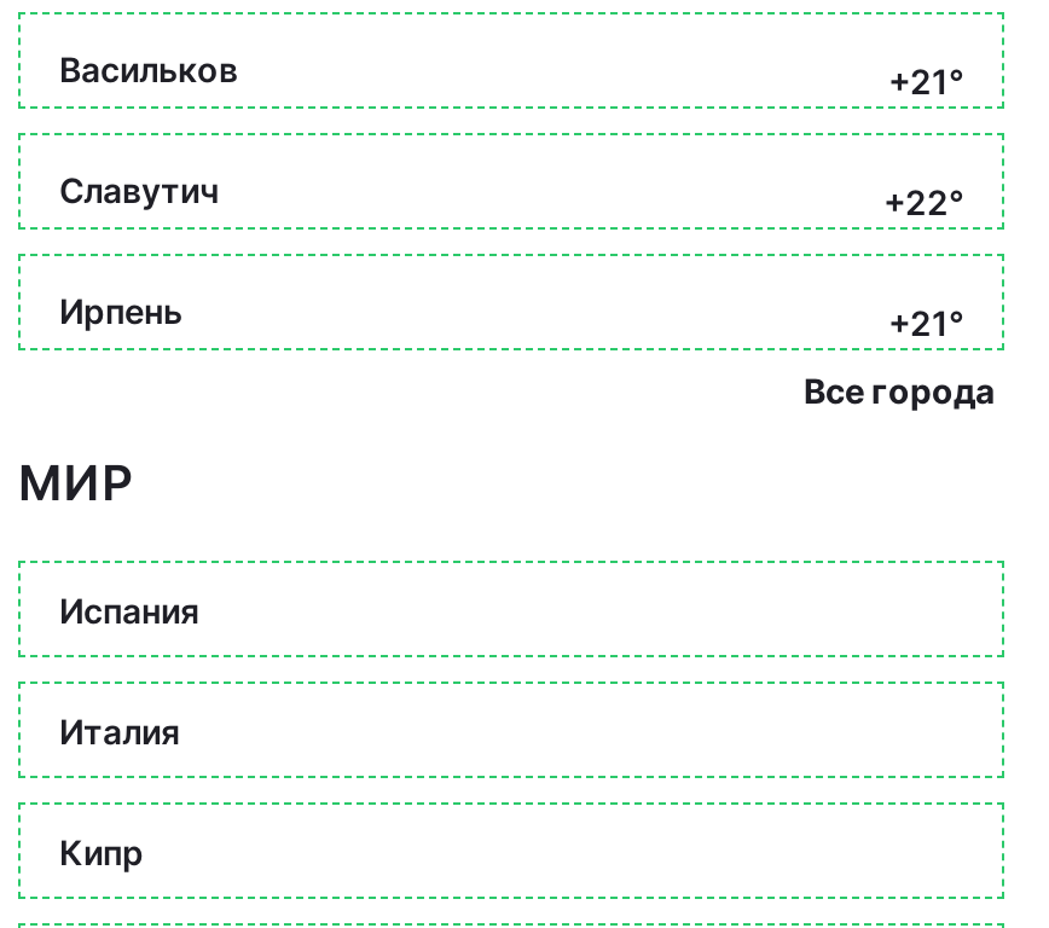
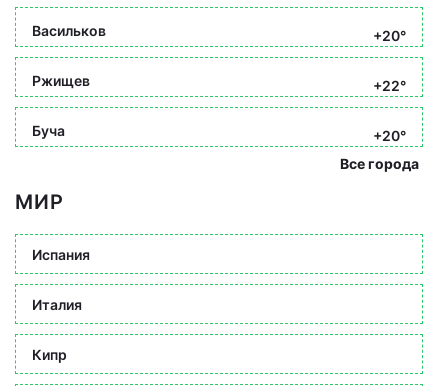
[888,60,963,101] +21° -> [373,27,406,44] +20°
[59,168,219,209] Славутич -> [32,71,90,88] Ржищев
[59,289,963,343] Ирпень | +21° -> [32,121,406,144] Буча | +20°

